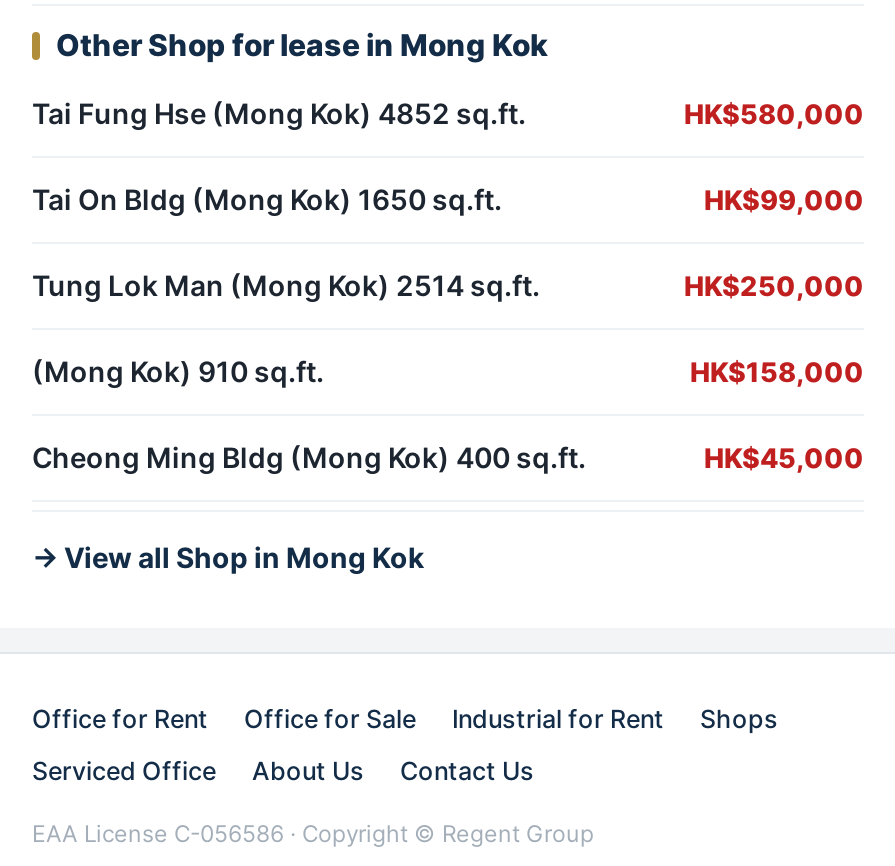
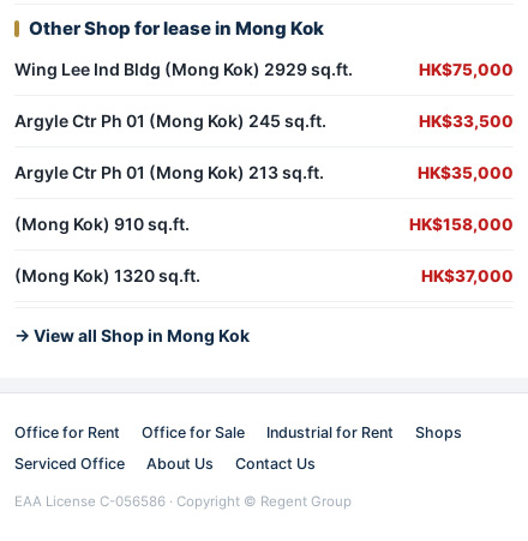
[32,96,864,130] Tai Fung Hse (Mong Kok) 4852 sq.ft. | HK$580,000 -> [14,59,514,79] Wing Lee Ind Bldg (Mong Kok) 2929 sq.ft. | HK$75,000
[32,182,864,216] Tai On Bldg (Mong Kok) 1650 sq.ft. | HK$99,000 -> [14,110,514,131] Argyle Ctr Ph 01 (Mong Kok) 245 sq.ft. | HK$33,500
[32,268,864,302] Tung Lok Man (Mong Kok) 2514 sq.ft. | HK$250,000 -> [14,162,514,182] Argyle Ctr Ph 01 (Mong Kok) 213 sq.ft. | HK$35,000
[32,440,864,474] Cheong Ming Bldg (Mong Kok) 400 sq.ft. | HK$45,000 -> [14,265,514,285] (Mong Kok) 1320 sq.ft. | HK$37,000

